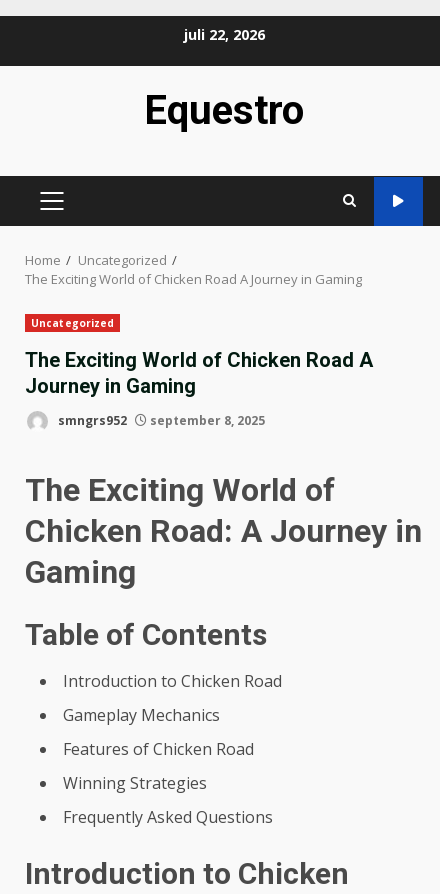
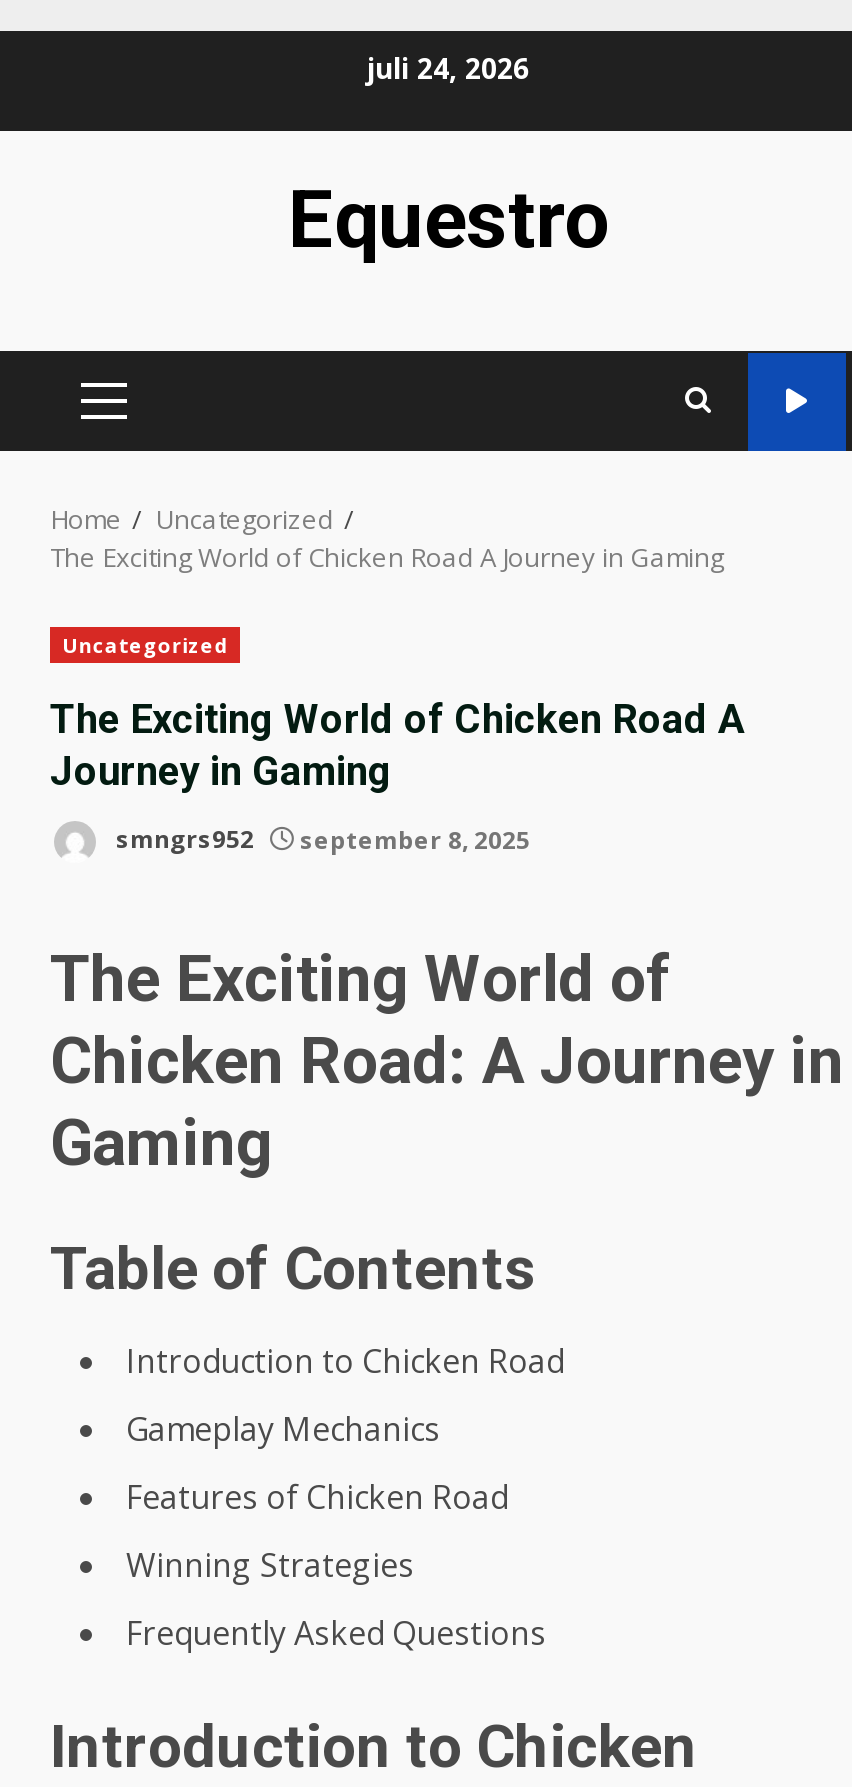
[183,24,264,43] juli 22, 2026 -> [367,48,529,86] juli 24, 2026

